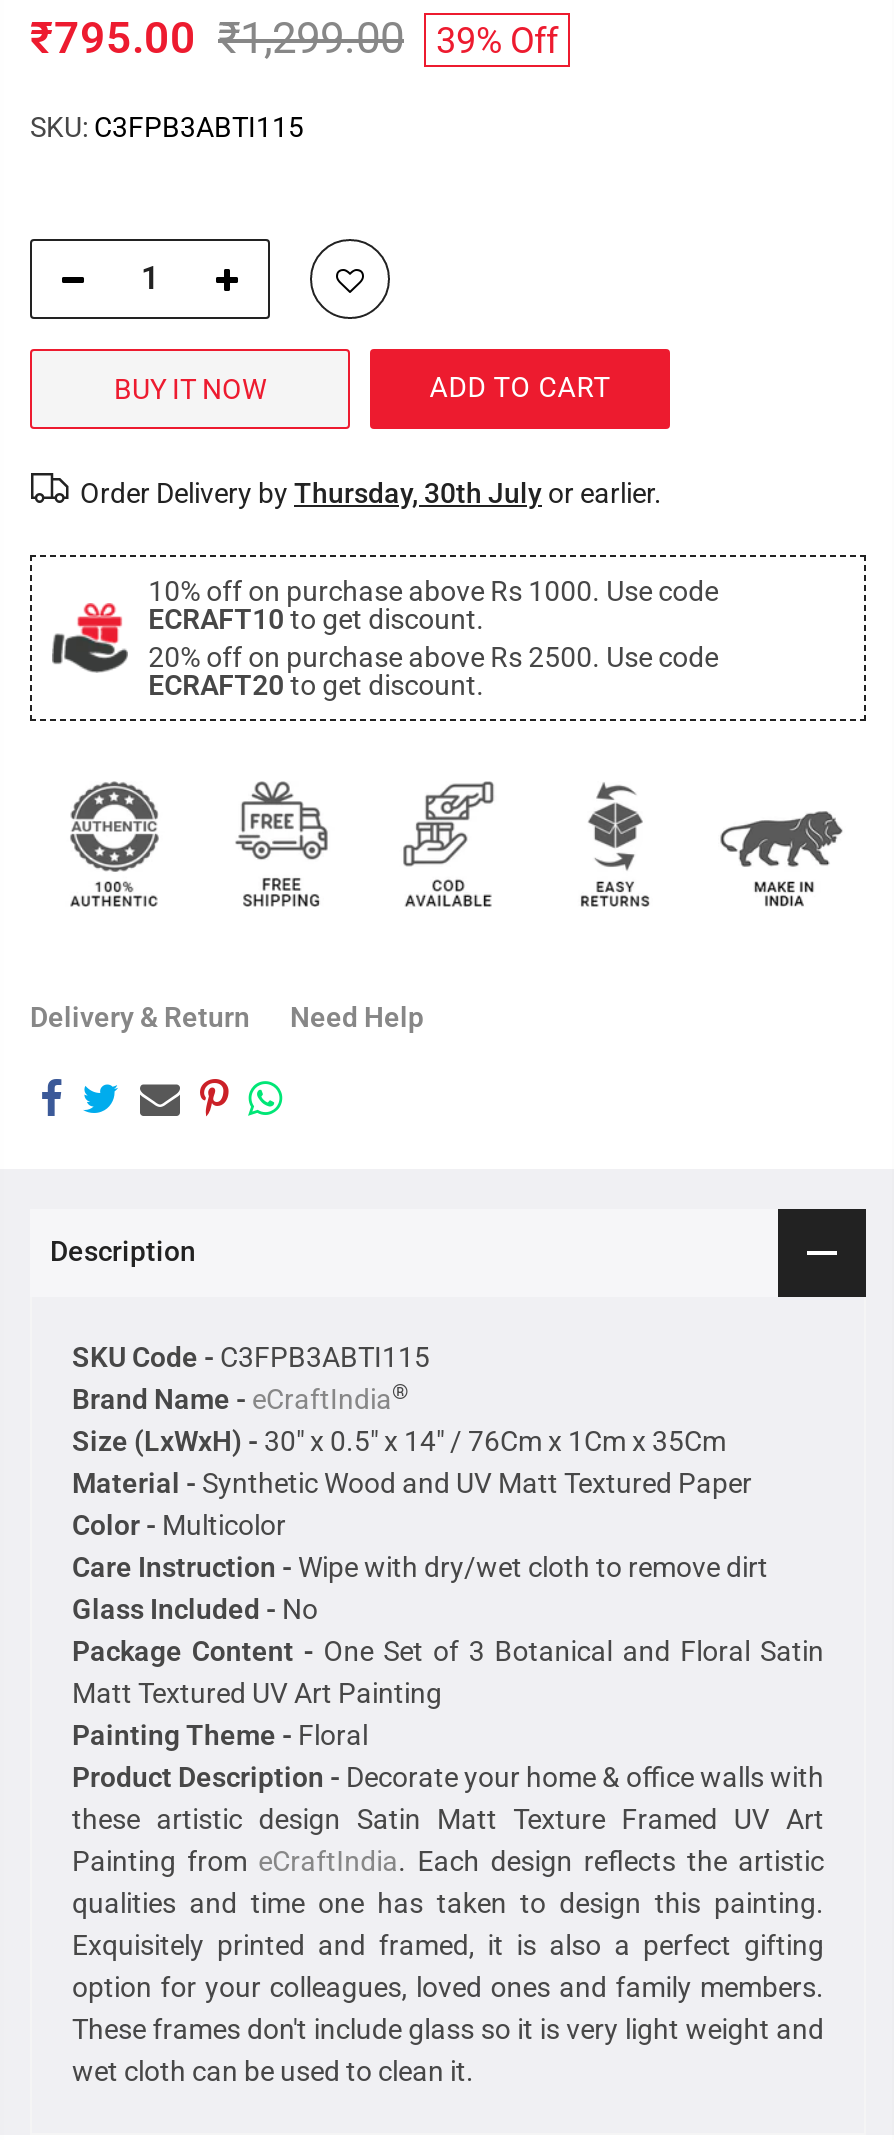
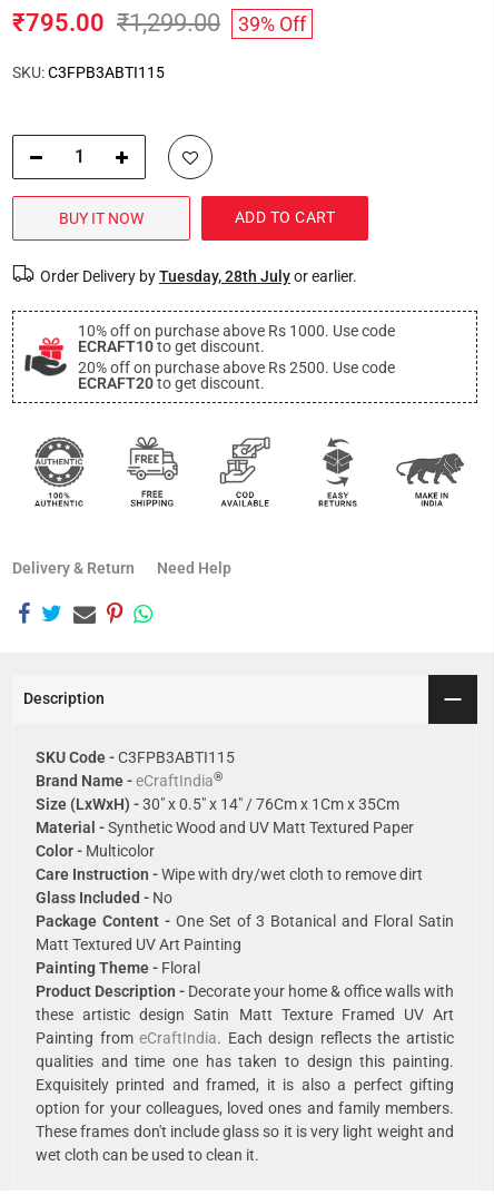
[80,477,662,509] Order Delivery by Thursday, 30th July or earlier. -> [40,267,357,285] Order Delivery by Tuesday, 28th July or earlier.

